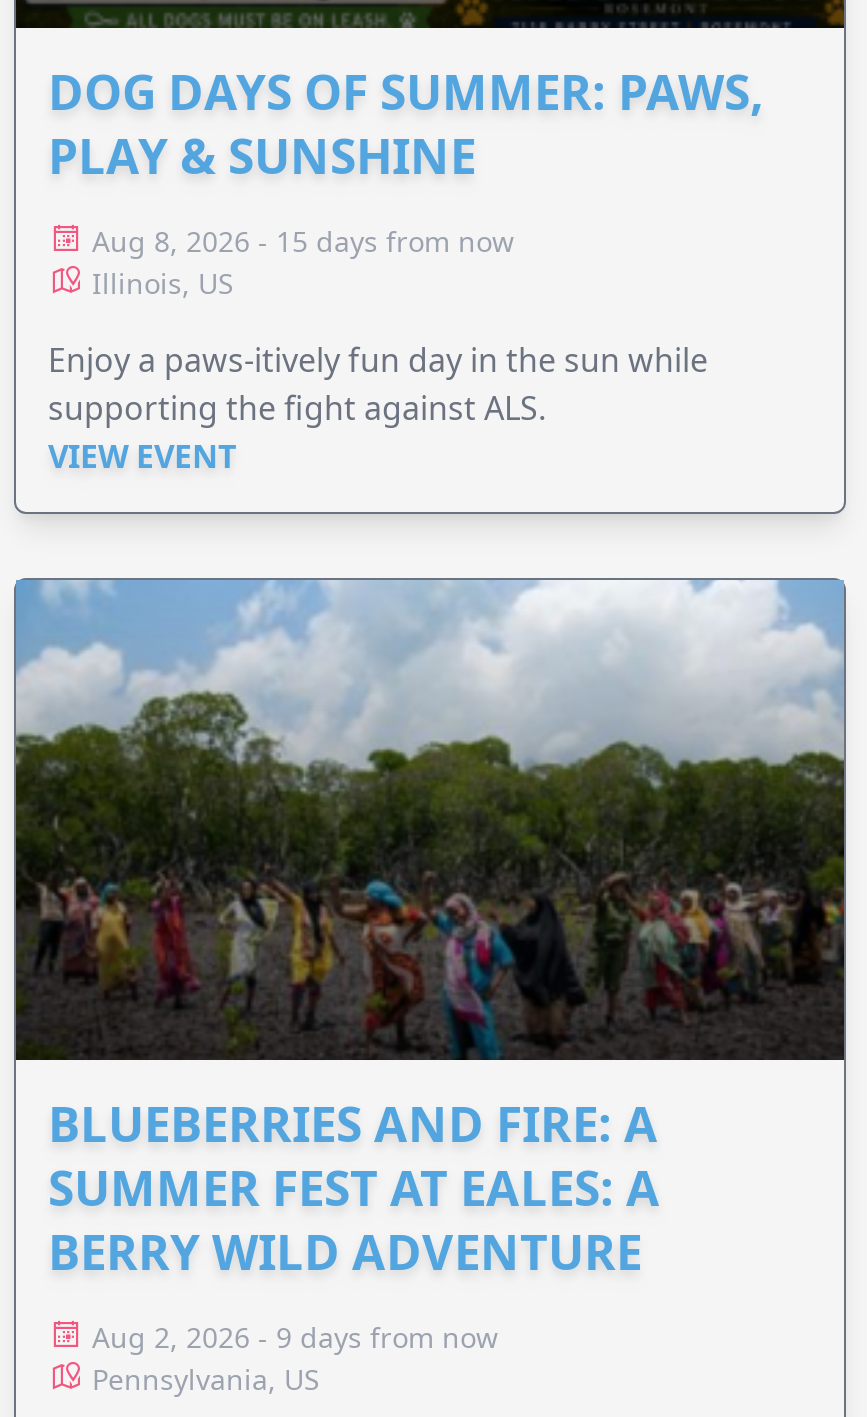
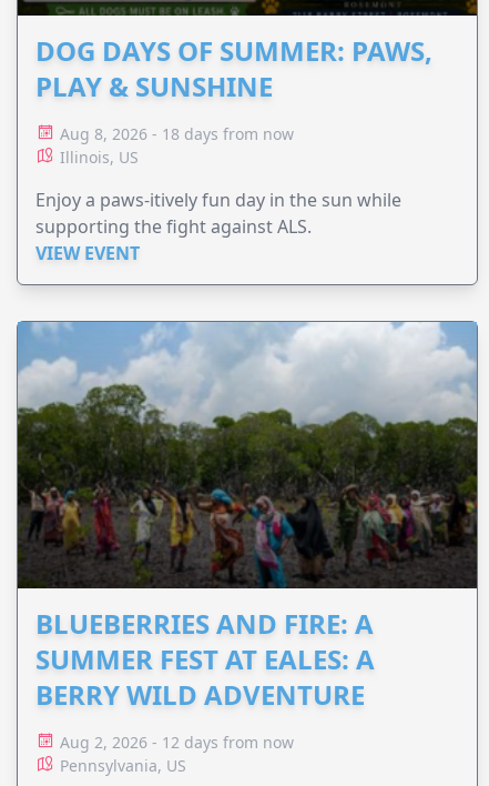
[92,221,514,259] Aug 8, 2026 - 15 days from now -> [60,123,294,144] Aug 8, 2026 - 18 days from now
[92,1317,498,1355] Aug 2, 2026 - 9 days from now -> [60,731,294,752] Aug 2, 2026 - 12 days from now

